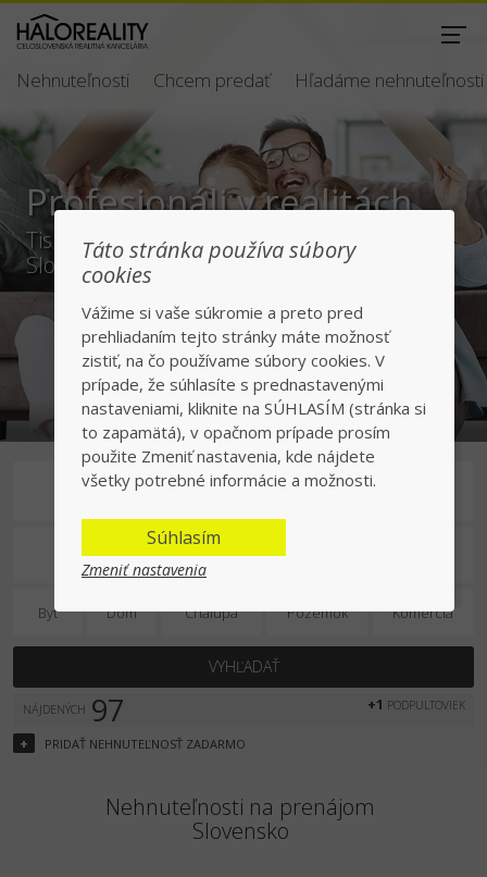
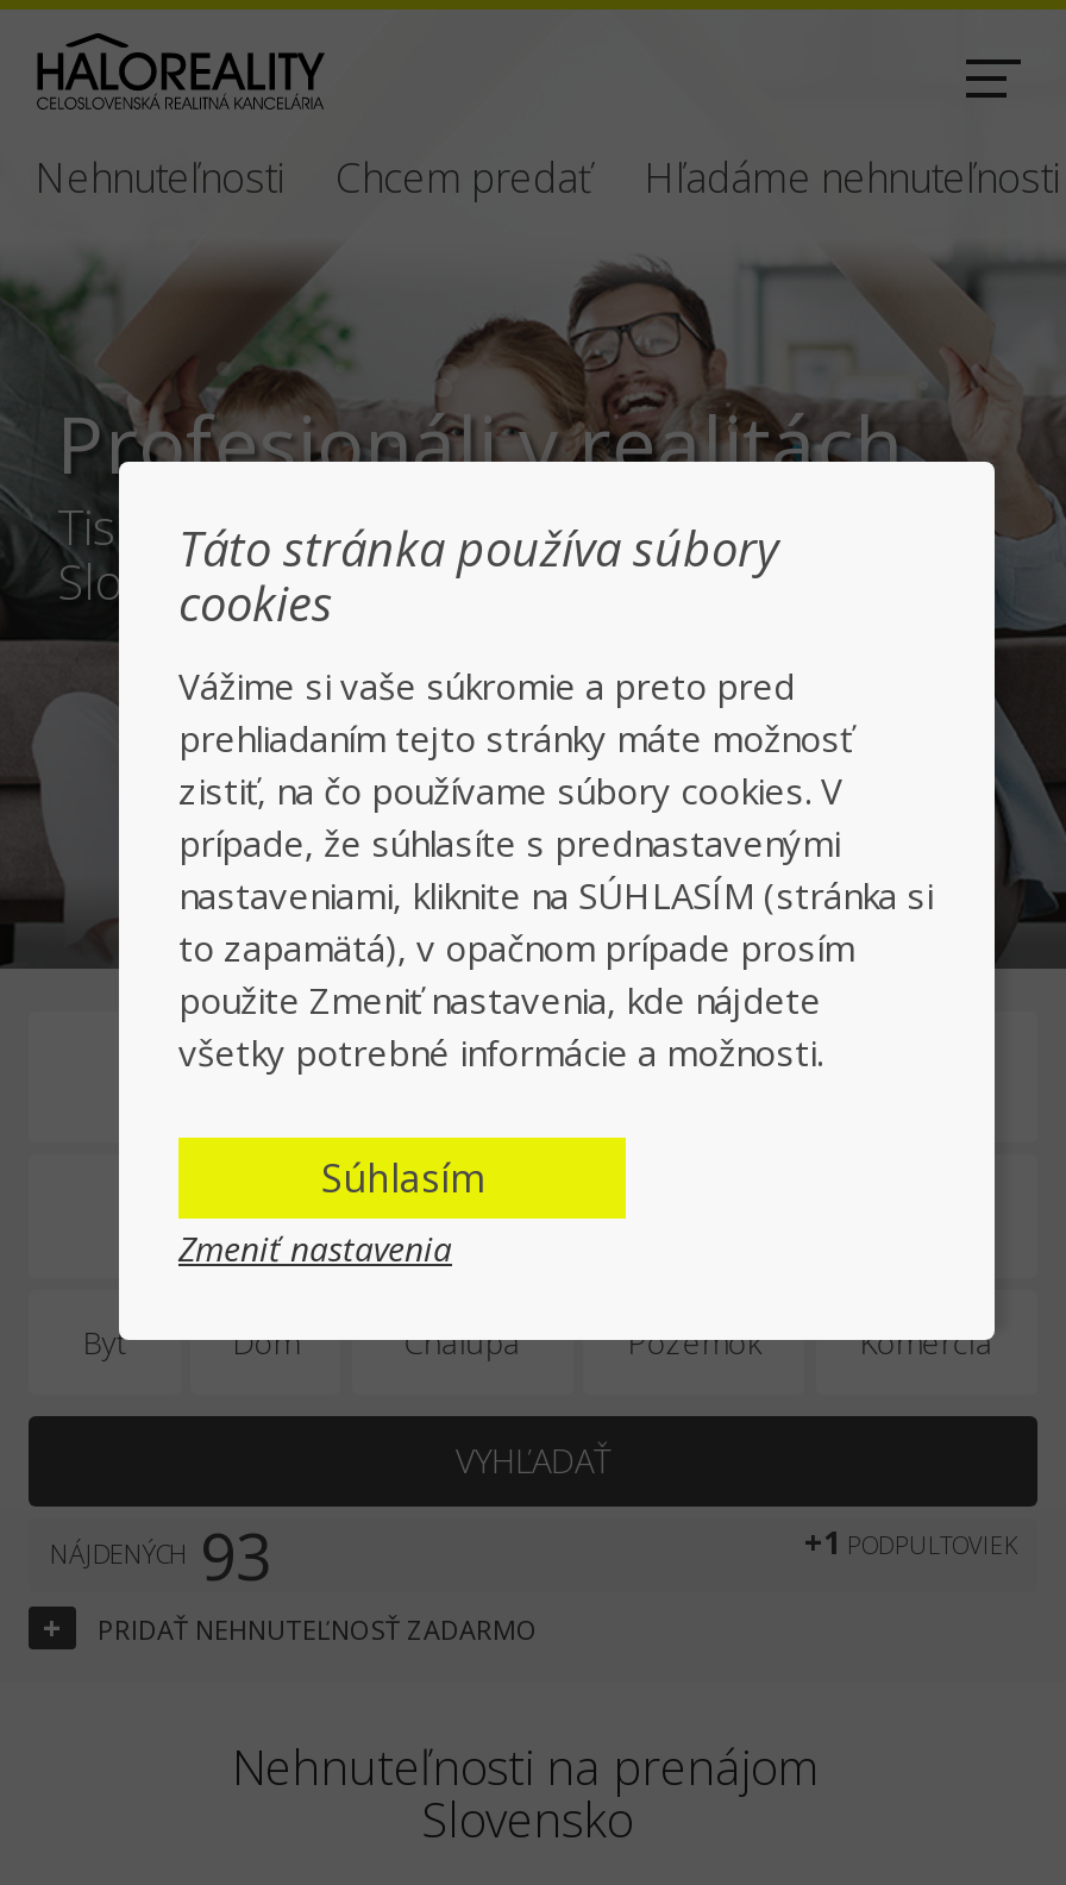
[23,690,124,730] NÁJDENÝCH 97 -> [50,1511,271,1599] NÁJDENÝCH 93

